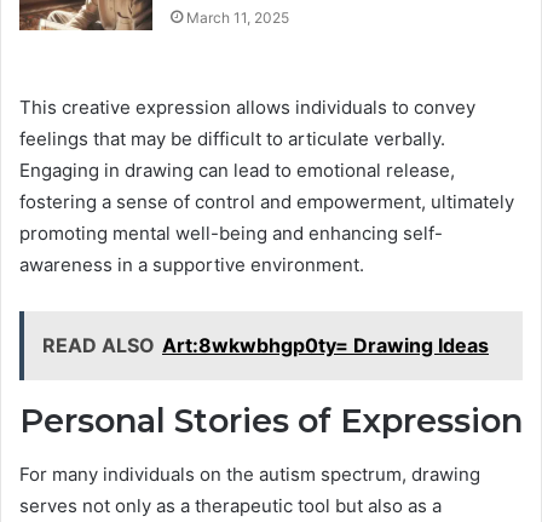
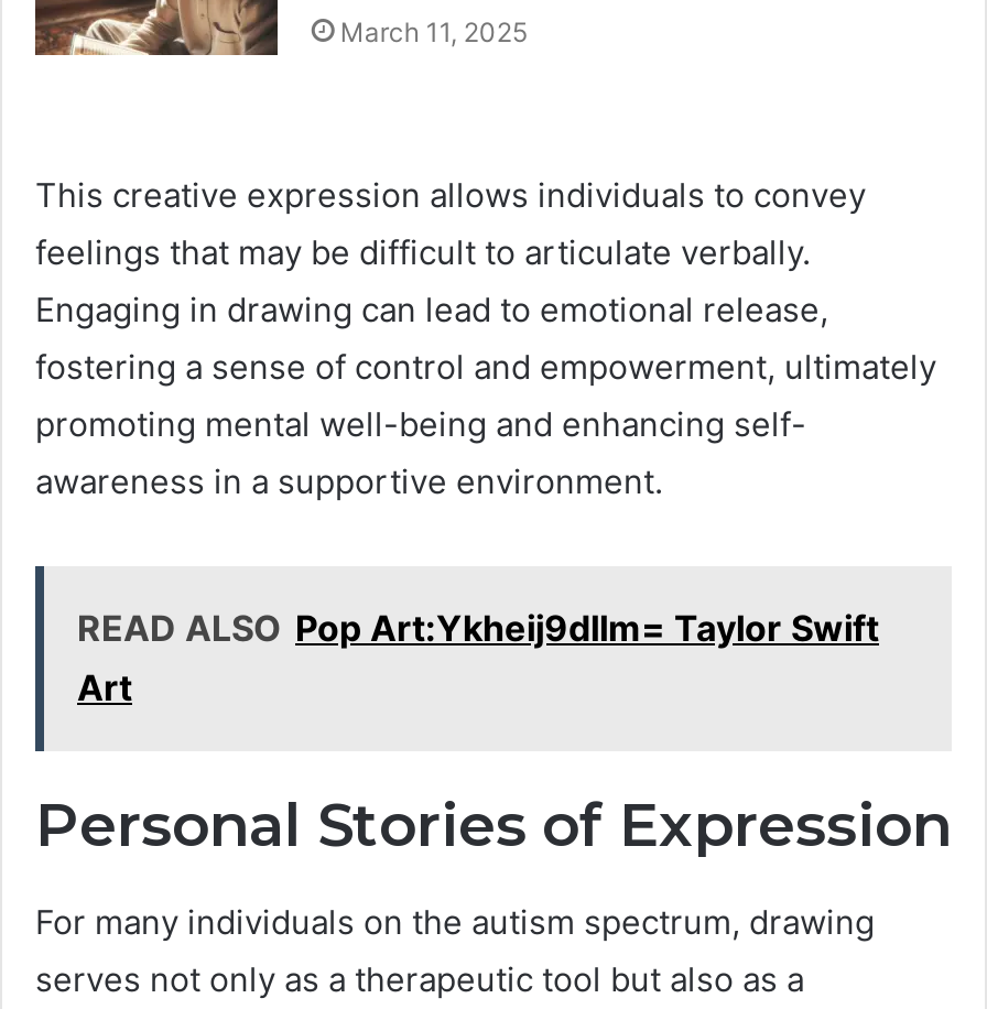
[42,333,489,357] READ ALSO Art:8wkwbhgp0ty= Drawing Ideas -> [77,605,879,709] READ ALSO Pop Art:Ykheij9dllm= Taylor Swift | Art

